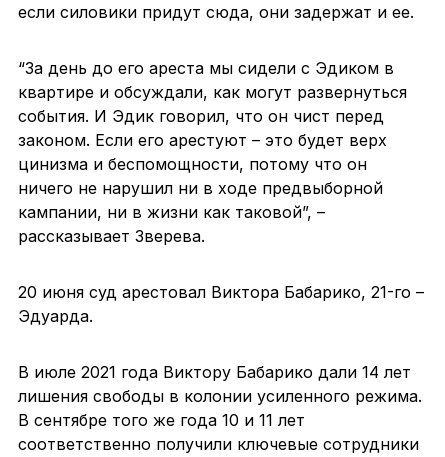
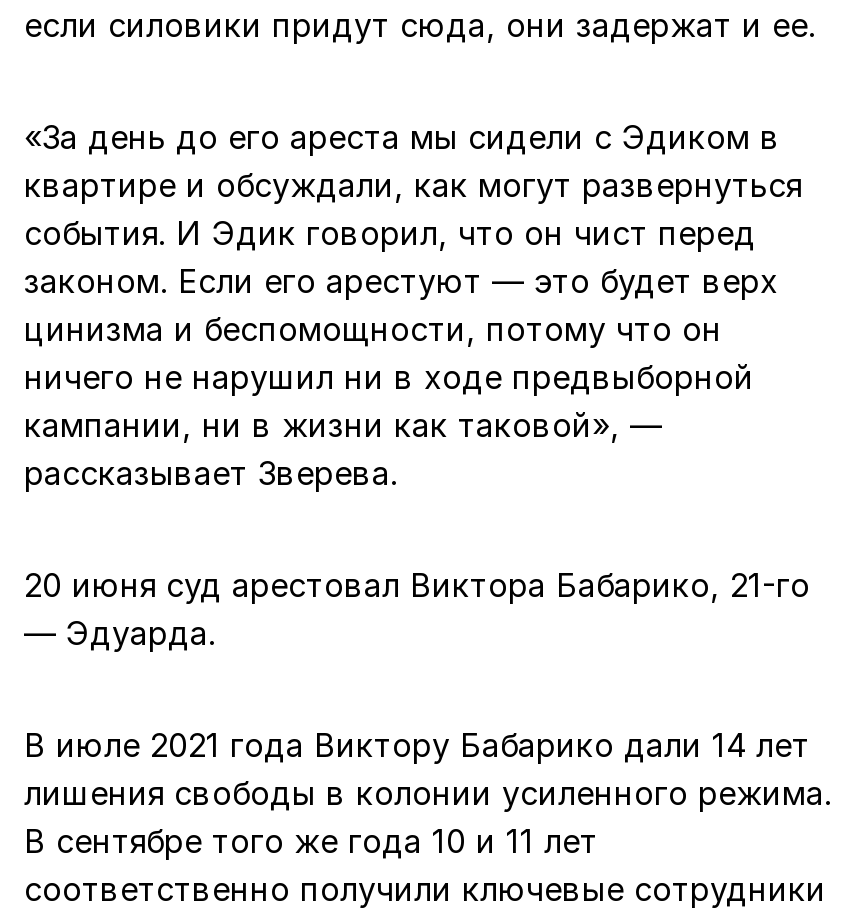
[18,58,394,78] “За день до его ареста мы сидели с Эдиком в -> [24,117,780,157] «За день до его ареста мы сидели с Эдиком в
[18,130,387,150] законом. Если его арестуют – это будет верх -> [24,261,778,301] законом. Если его арестуют — это будет верх
[18,202,325,222] кампании, ни в жизни как таковой”, – -> [24,405,662,445] кампании, ни в жизни как таковой», —
[18,282,424,326] 20 июня суд арестовал Виктора Бабарико, 21-го – | Эдуарда. -> [24,565,810,653] 20 июня суд арестовал Виктора Бабарико, 21-го | — Эдуарда.

